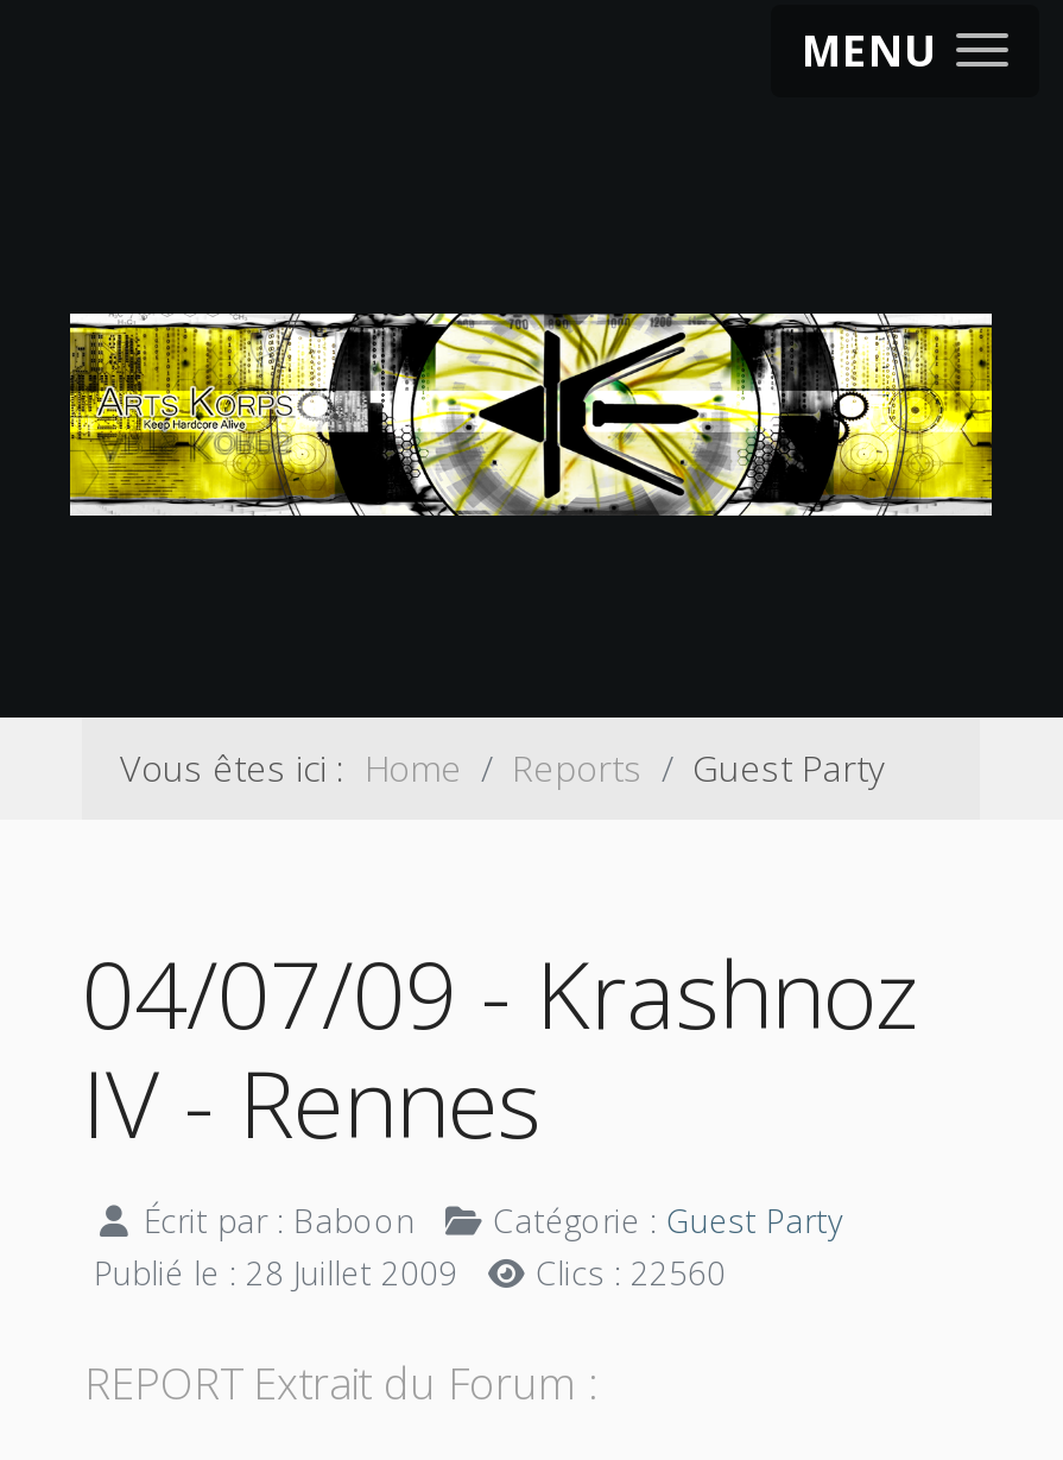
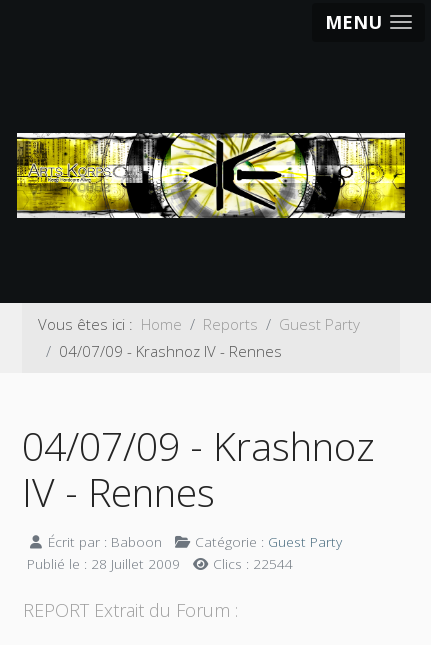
none -> [59,341,282,361] 04/07/09 - Krashnoz IV - Rennes
[94,1250,726,1295] Publié le : 28 Juillet 2009 Clics : 22560 -> [27,554,293,573] Publié le : 28 Juillet 2009 Clics : 22544

